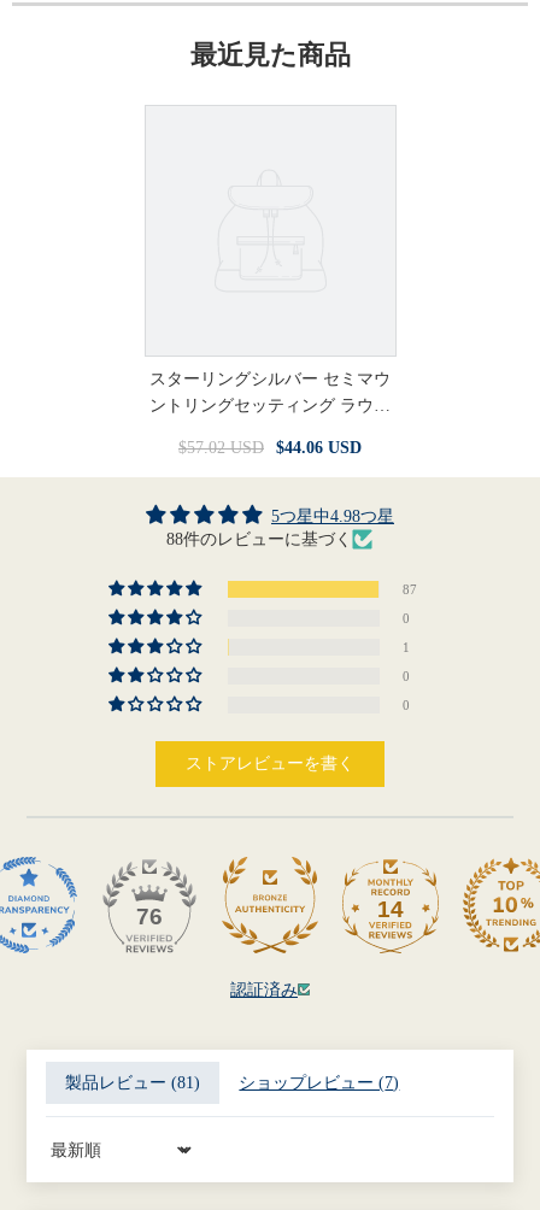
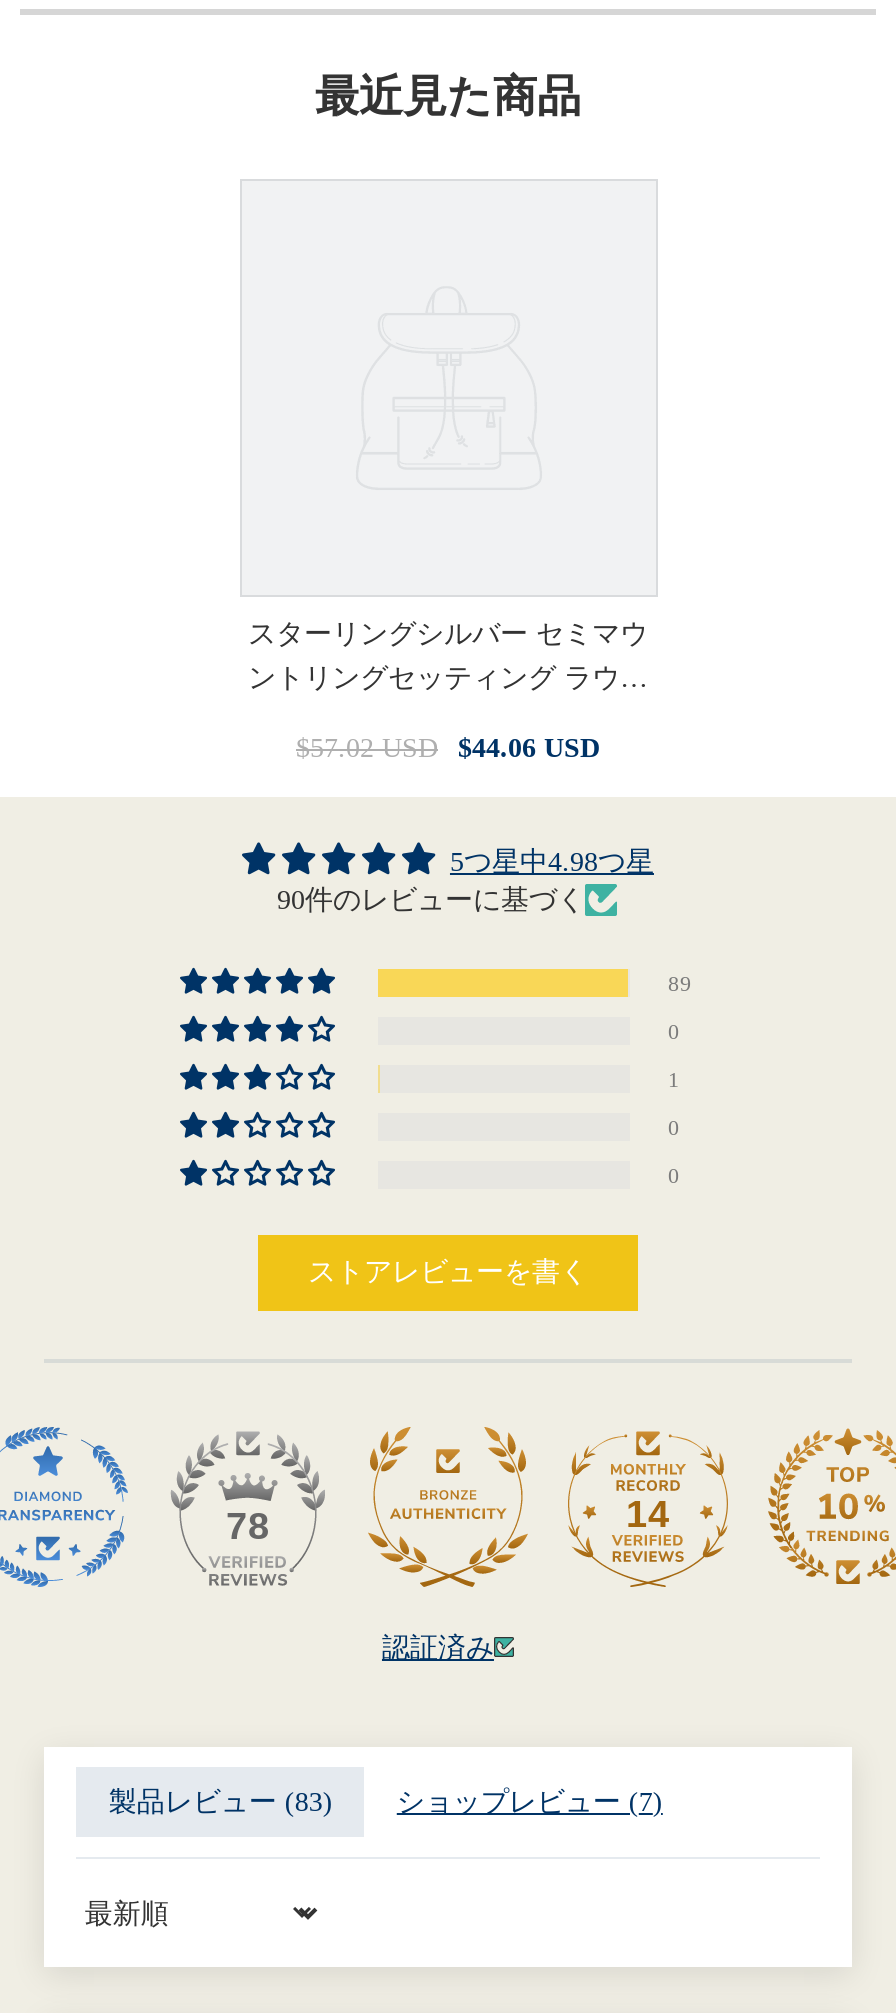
[167,530,353,548] 88件のレビューに基づく -> [277,884,585,914] 90件のレビューに基づく
[403,582,417,597] 87 -> [668,971,692,995] 89
[136,904,163,929] 76 -> [226,1504,270,1546] 78
[66,1073,201,1092] 製品レビュー (81) -> [109,1786,333,1816] 製品レビュー (83)

